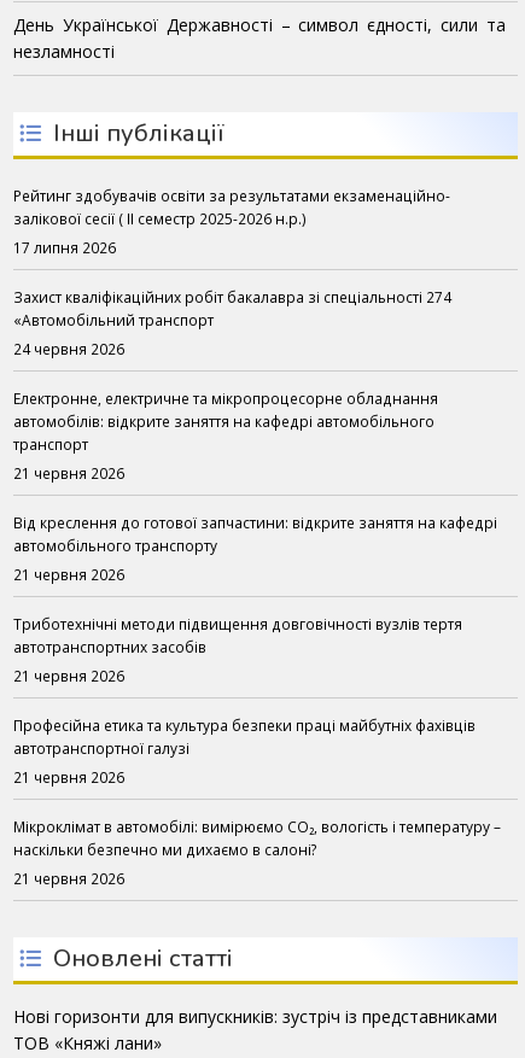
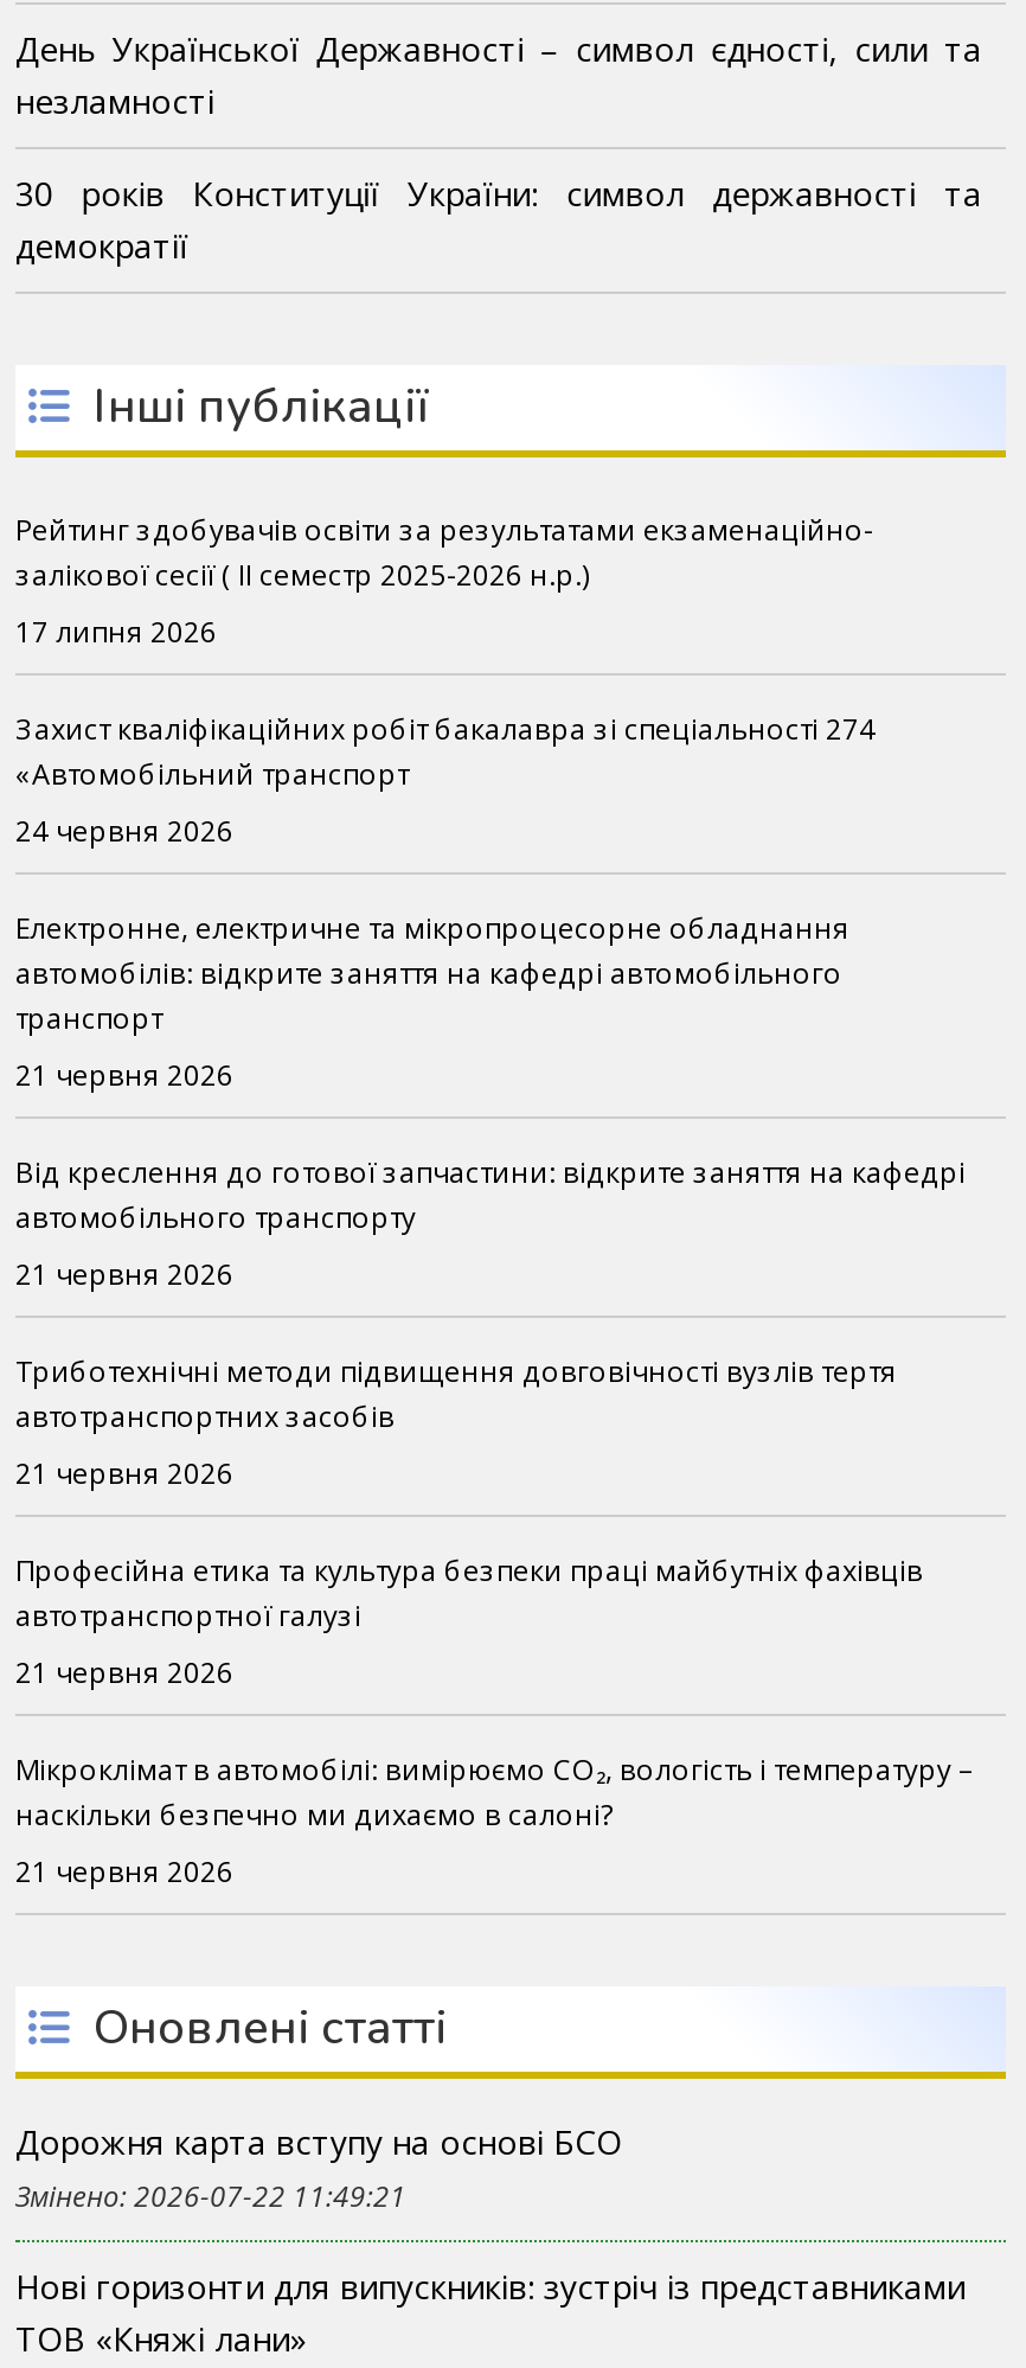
none -> [15,171,982,268] 30 років Конституції України: символ державності та | демократії
none -> [15,2120,622,2214] Дорожня карта вступу на основі БСО | Змінено: 2026-07-22 11:49:21

